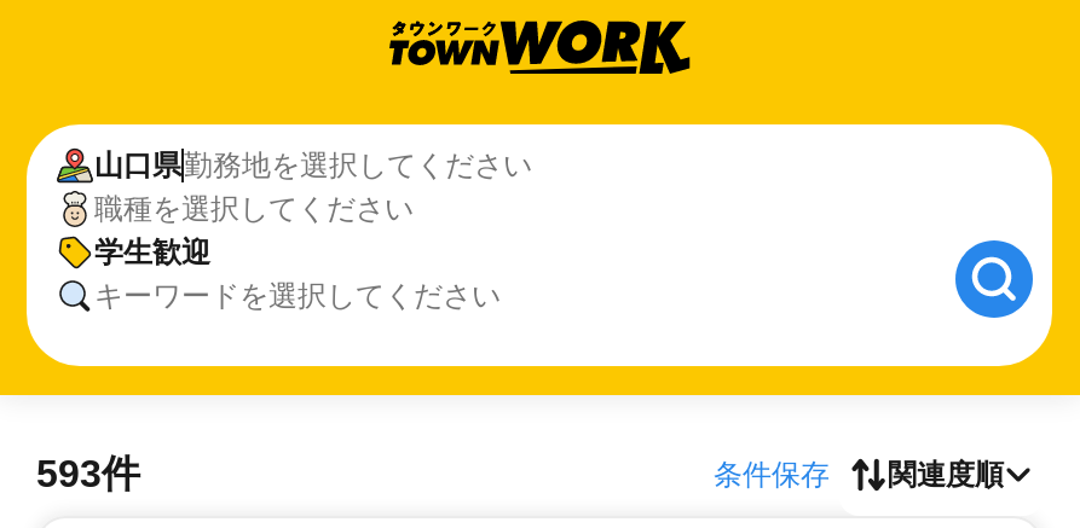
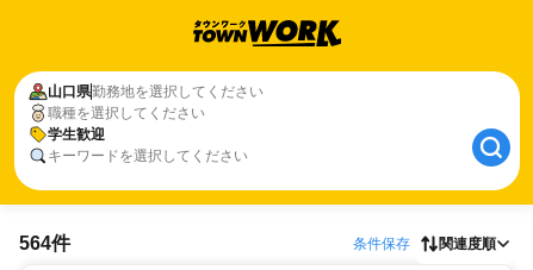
[36,453,140,494] 593件 -> [19,233,70,253] 564件

